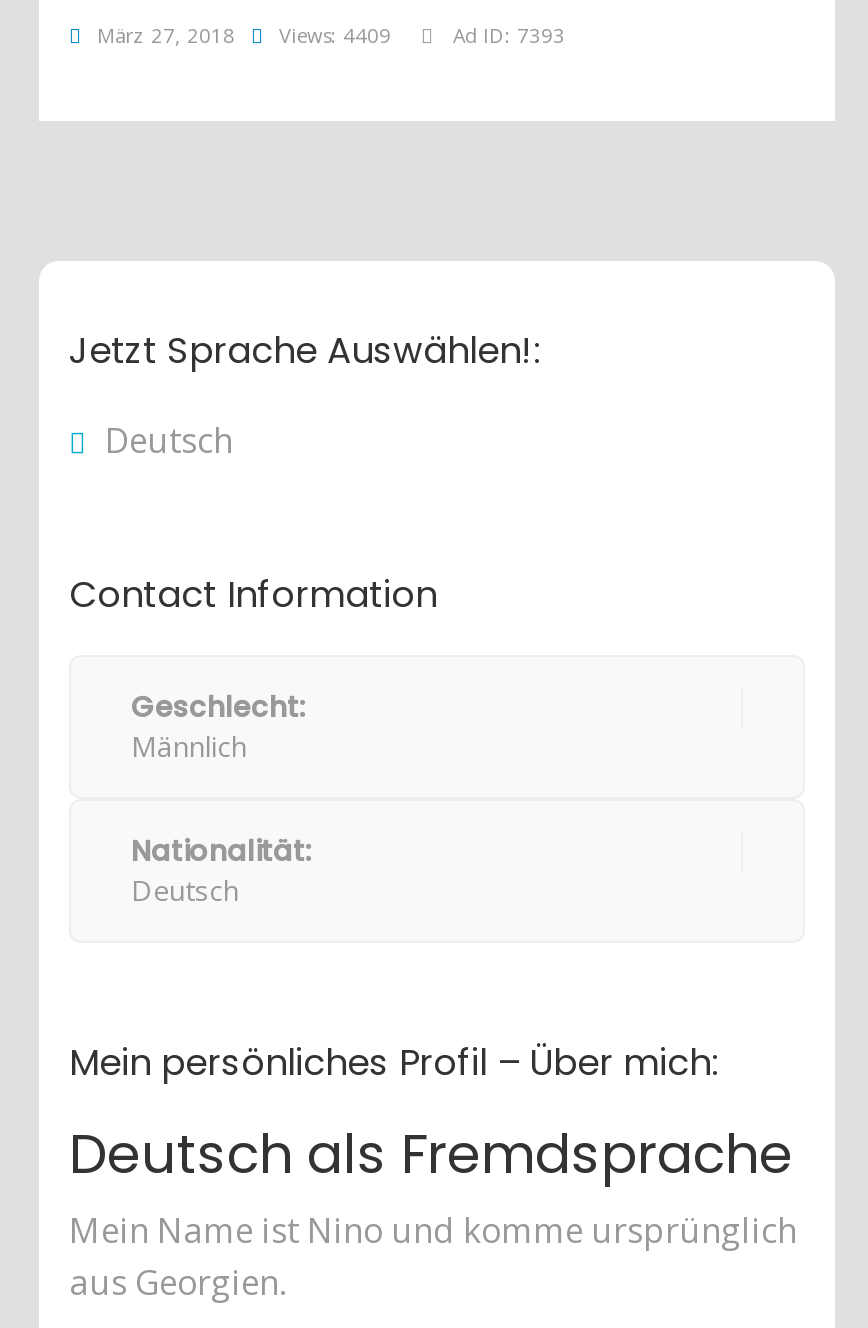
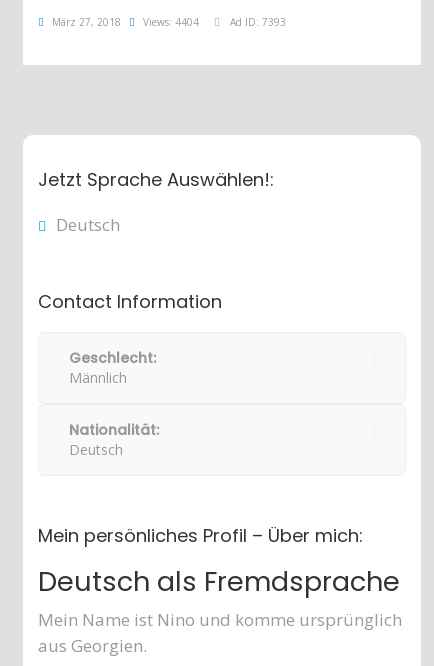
[97,21,391,49] März 27, 2018 Views: 4409 -> [52,15,199,29] März 27, 2018 Views: 4404

